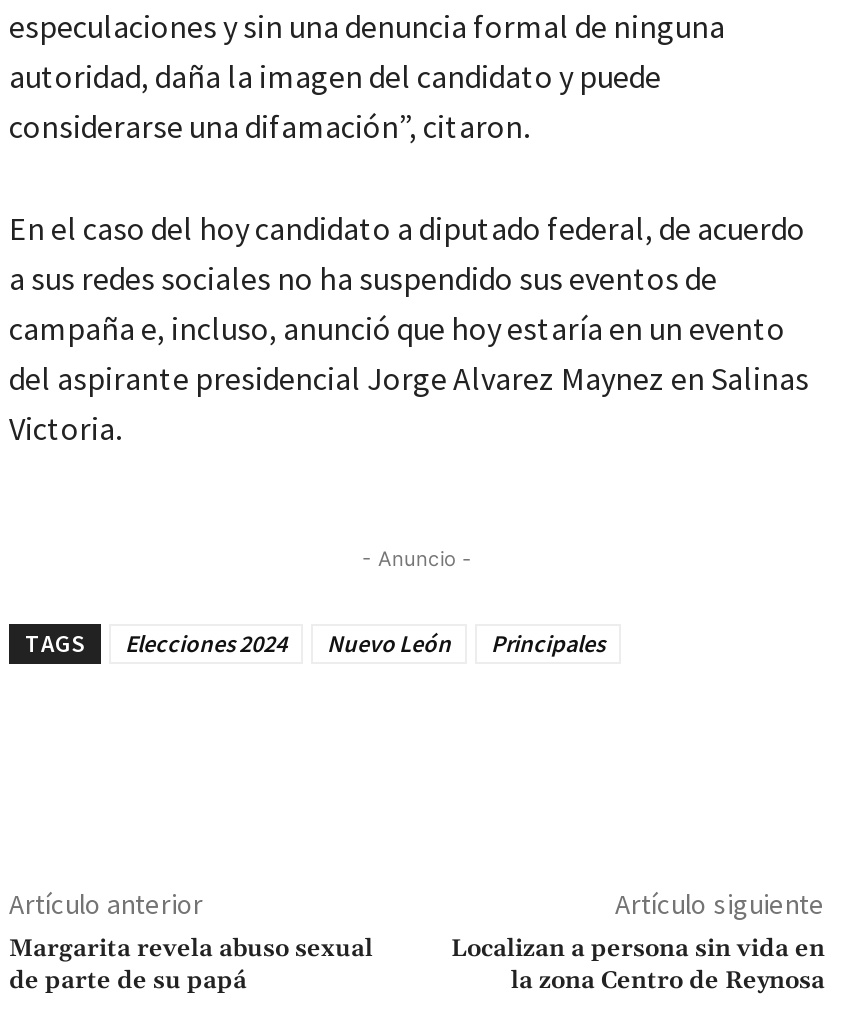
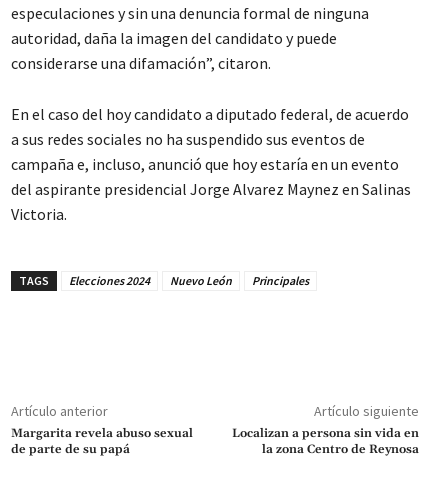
[362,546,472,570] - Anuncio - -> none

